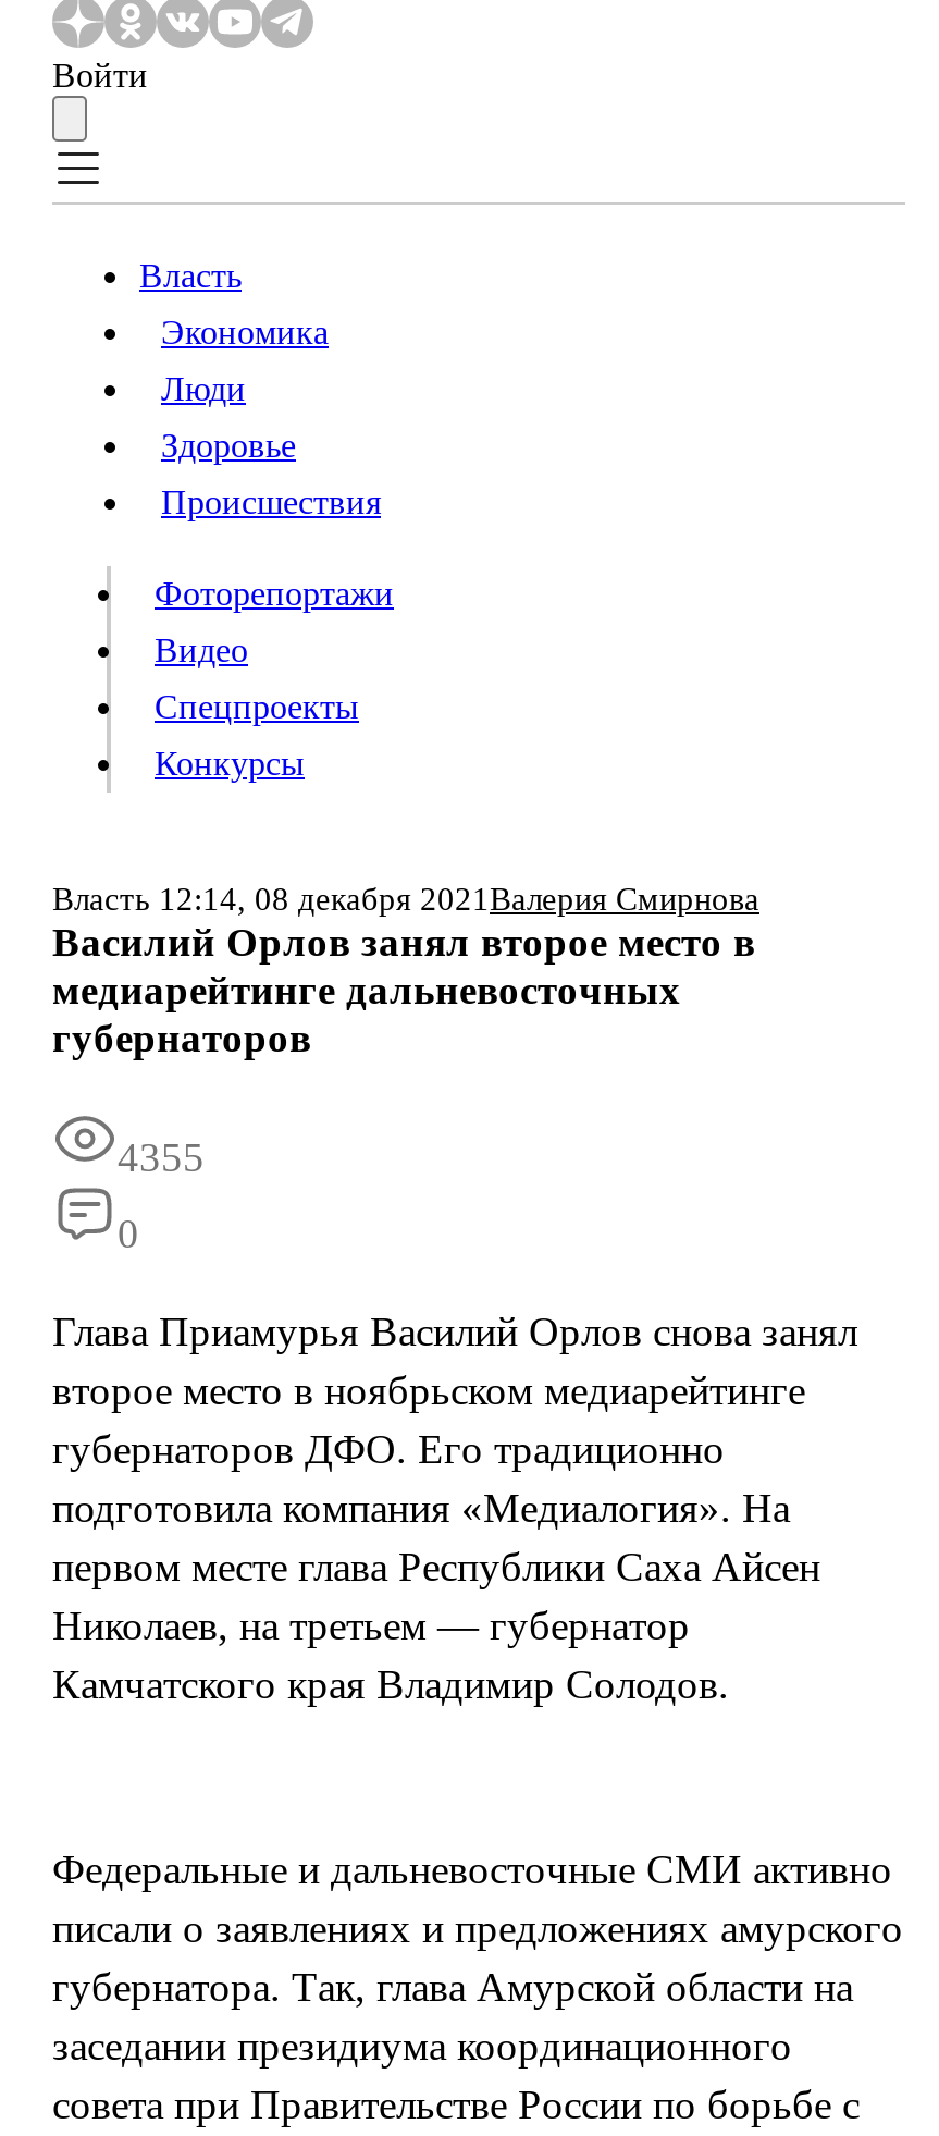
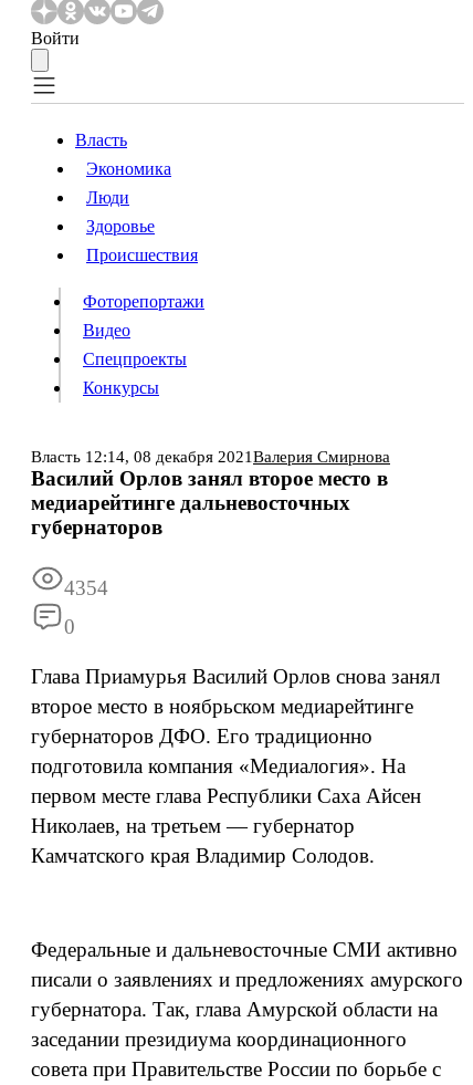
[118,1135,205,1181] 4355 -> [64,577,108,600] 4354

